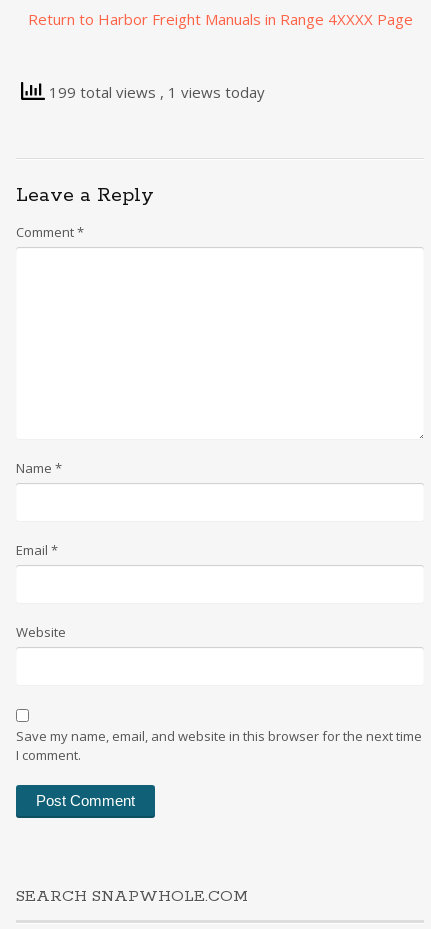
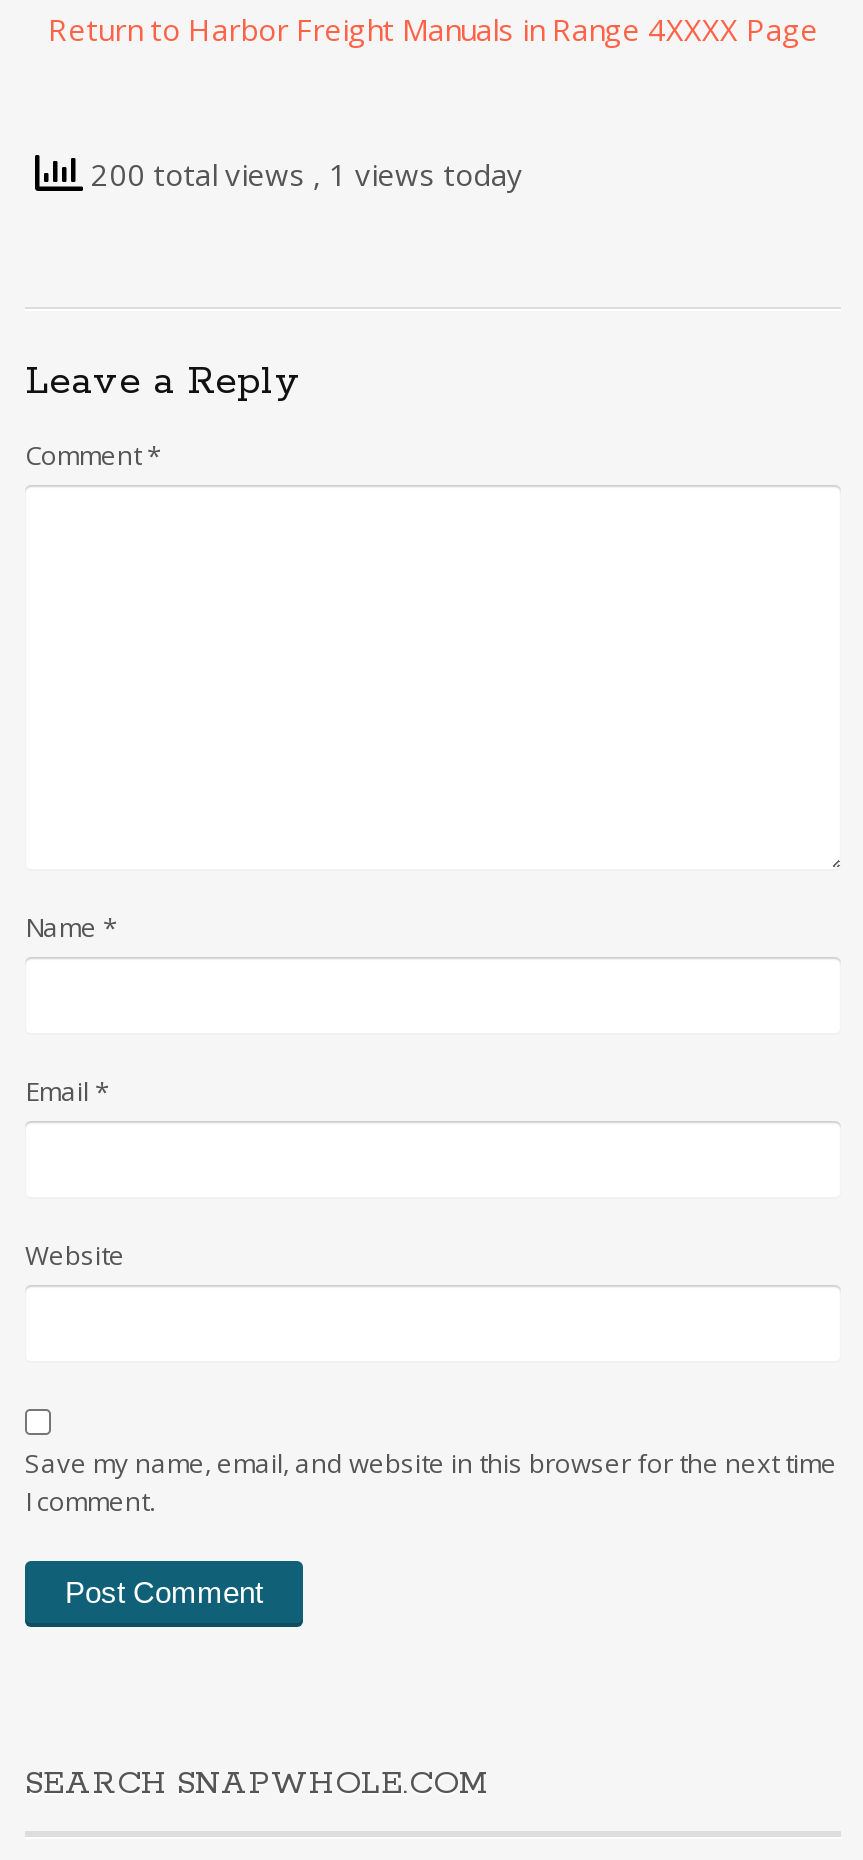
[45,81,265,101] 199 total views, 1 views today -> [83,154,523,194] 200 total views, 1 views today

